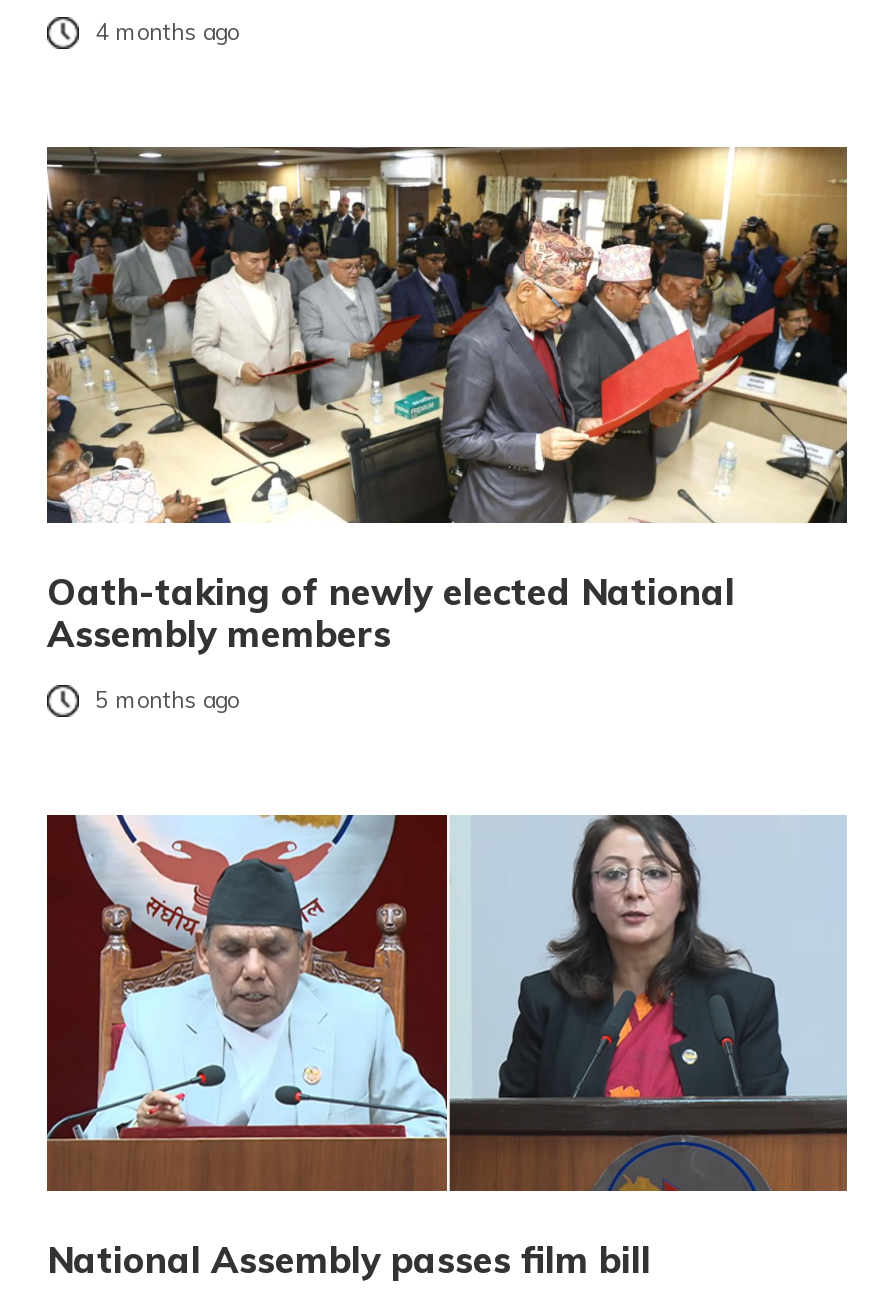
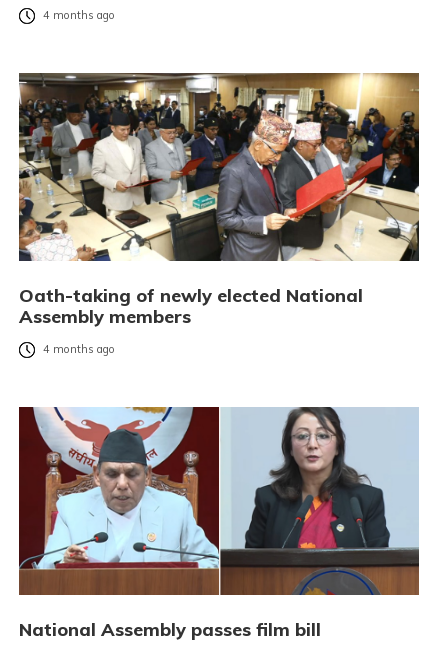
[95,686,239,714] 5 months ago -> [43,343,115,357] 4 months ago

